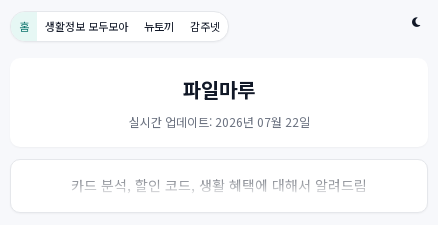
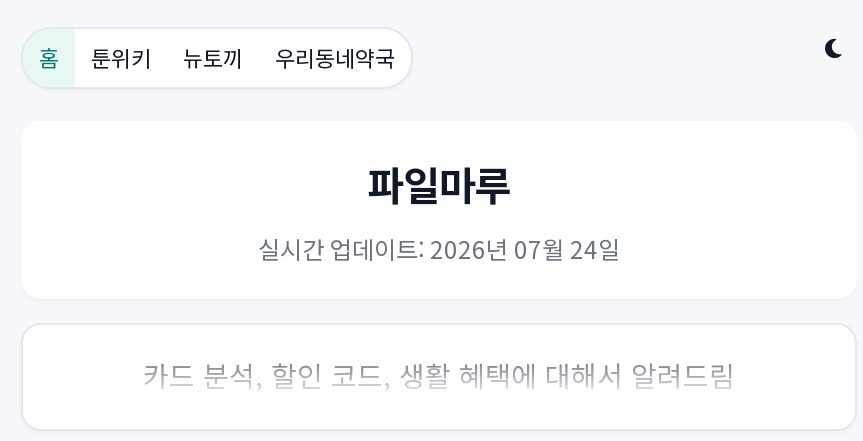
[45,18,128,34] 생활정보 모두모아 -> [91,41,151,73] 툰위키
[190,18,220,34] 감주넷 -> [275,41,395,73] 우리동네약국
[128,113,309,130] 실시간 업데이트: 2026년 07월 22일 -> [258,231,620,265] 실시간 업데이트: 2026년 07월 24일

